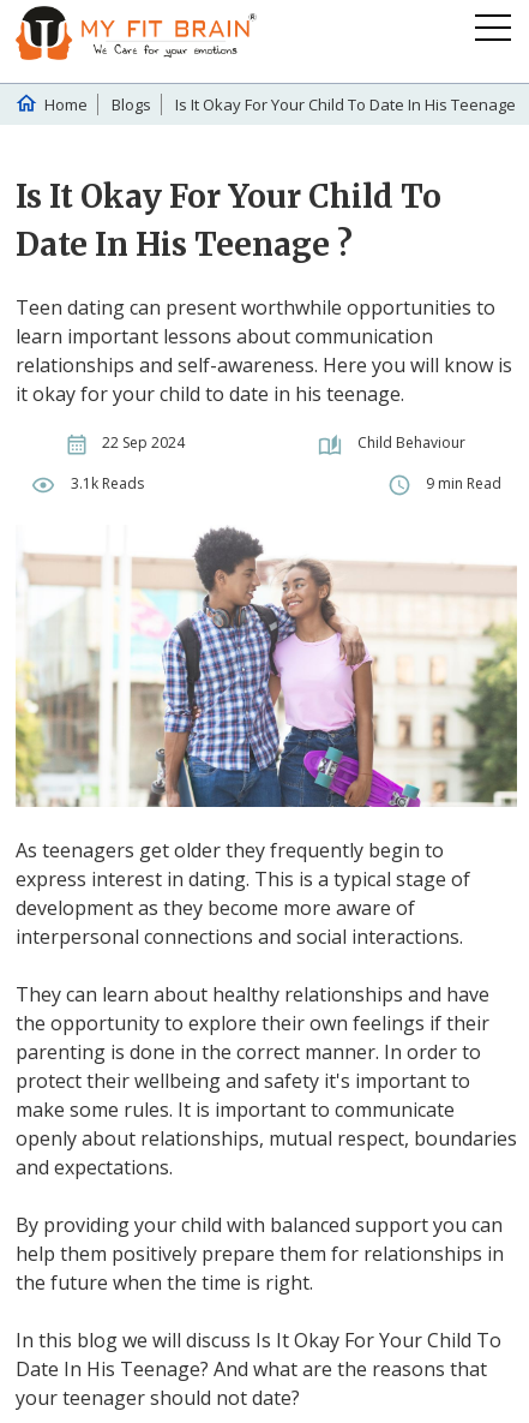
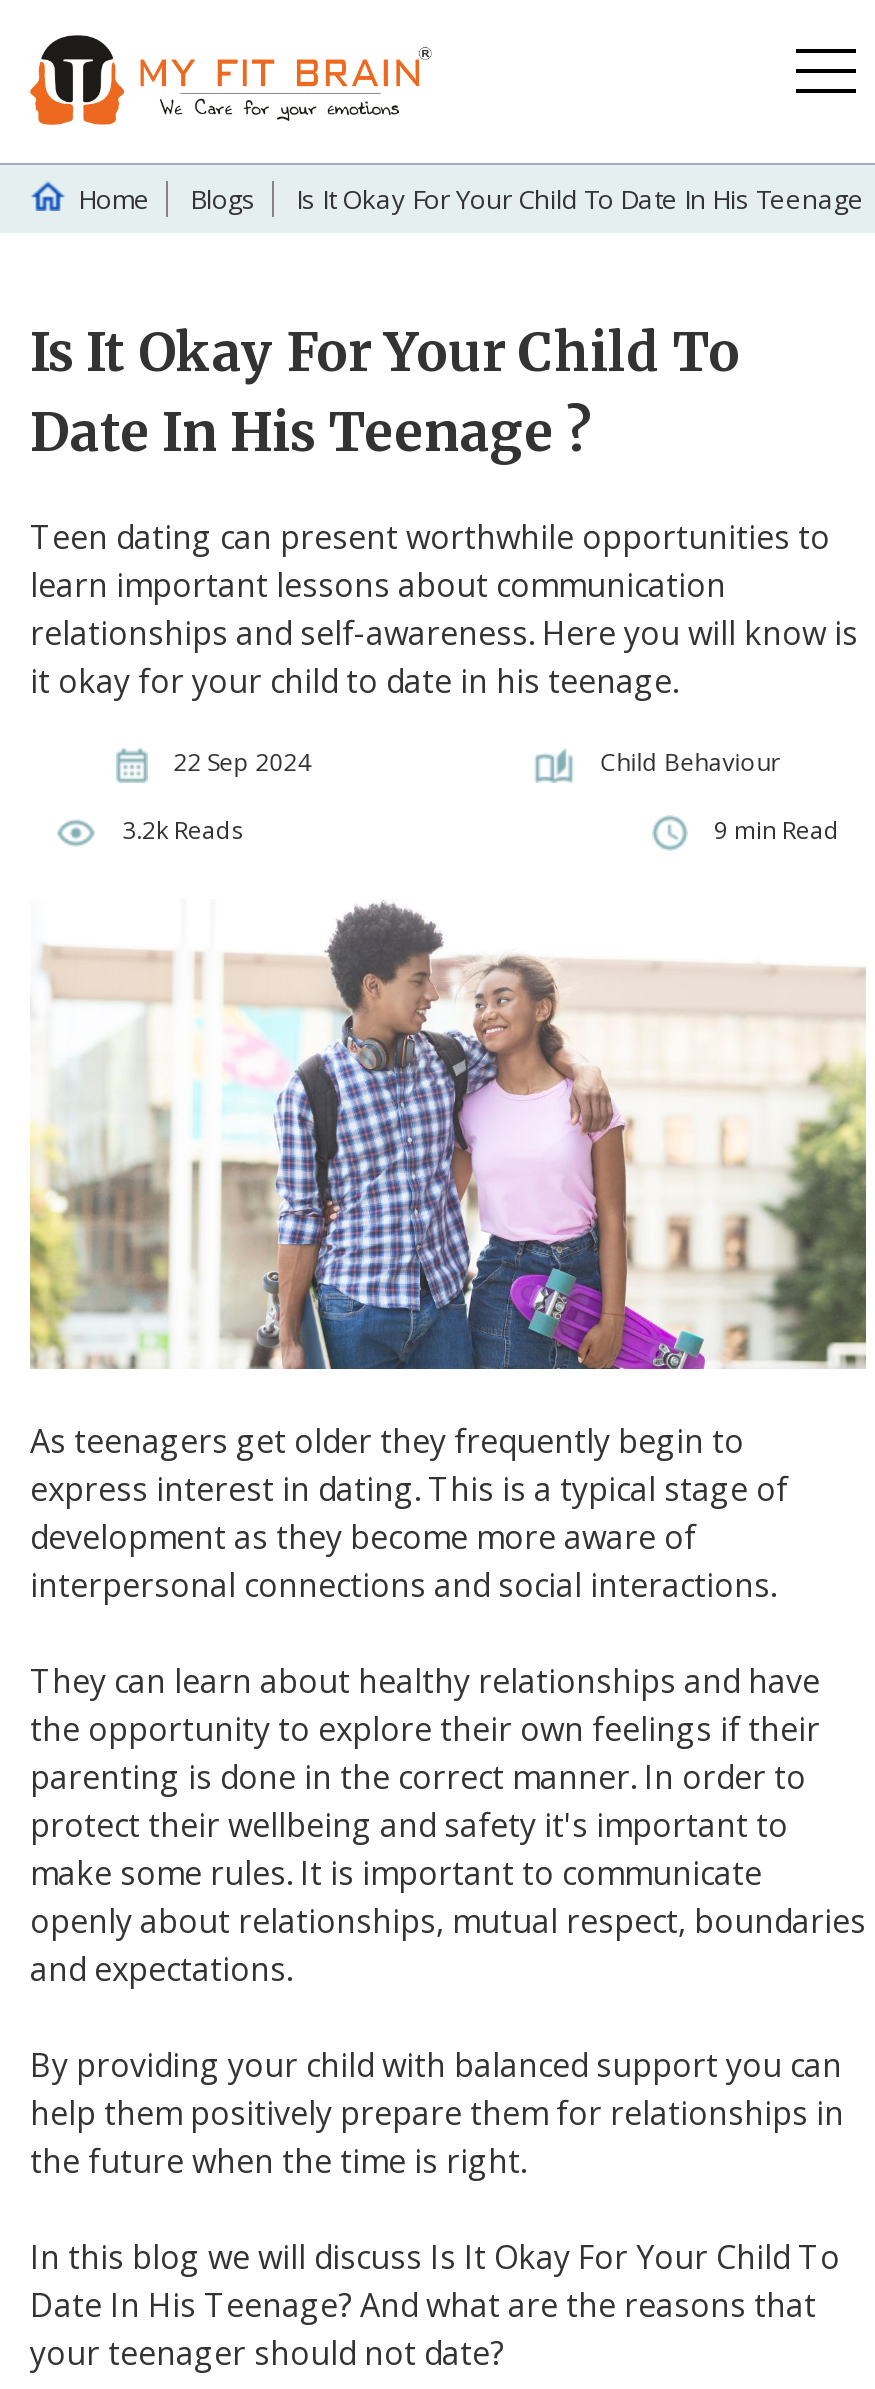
[67,473,144,493] 3.1k Reads -> [116,813,244,847] 3.2k Reads

